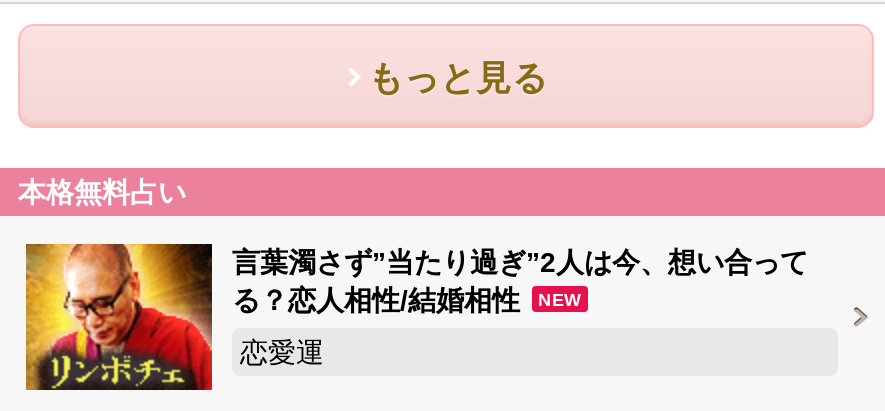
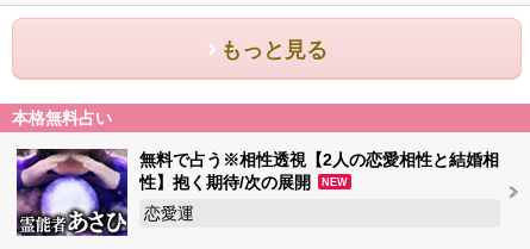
[24,242,808,392] [image] | 言葉濁さず”当たり過ぎ”2人は今、想い合って | る？恋人相性/結婚相性 -> [15,148,499,237] [image] | 無料で占う※相性透視【2人の恋愛相性と結婚相 | 性】抱く期待/次の展開

